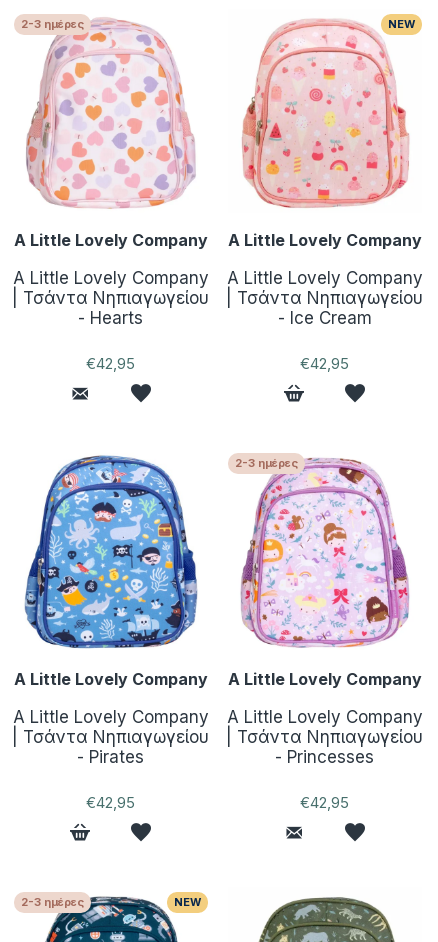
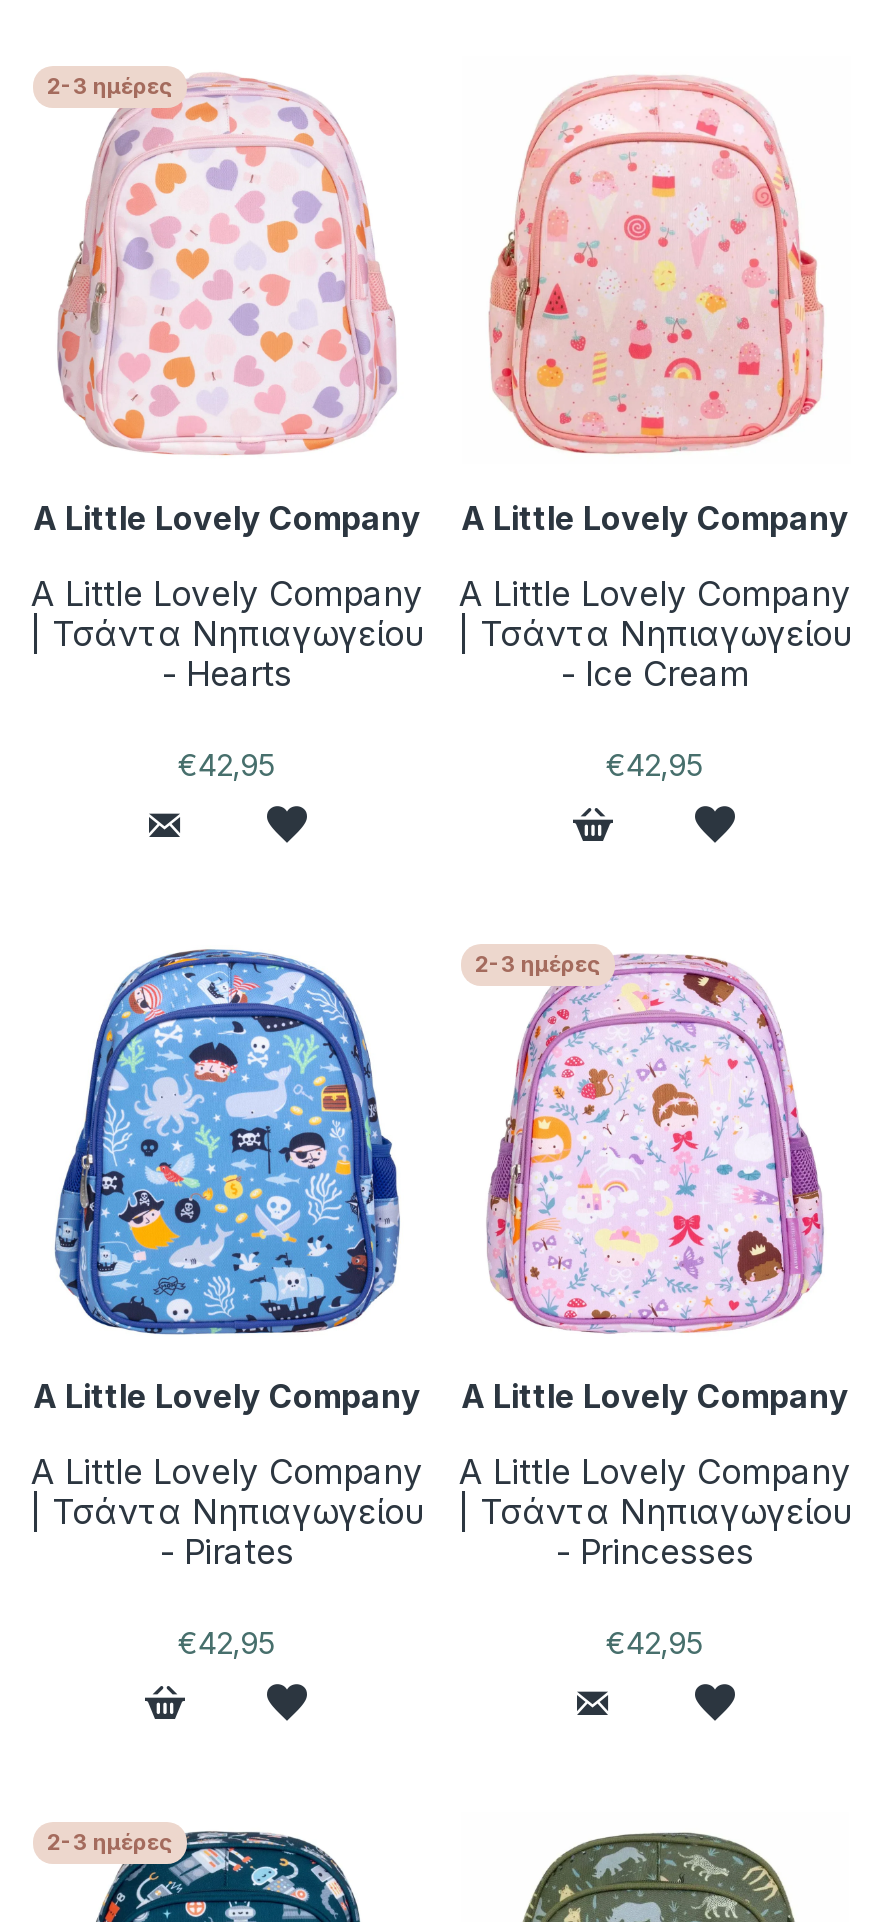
[388,17,415,31] NEW -> none
[174,895,201,909] NEW -> none

